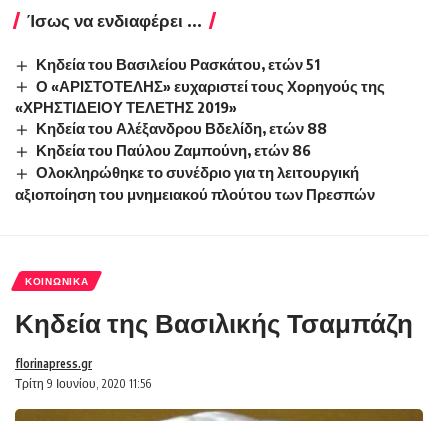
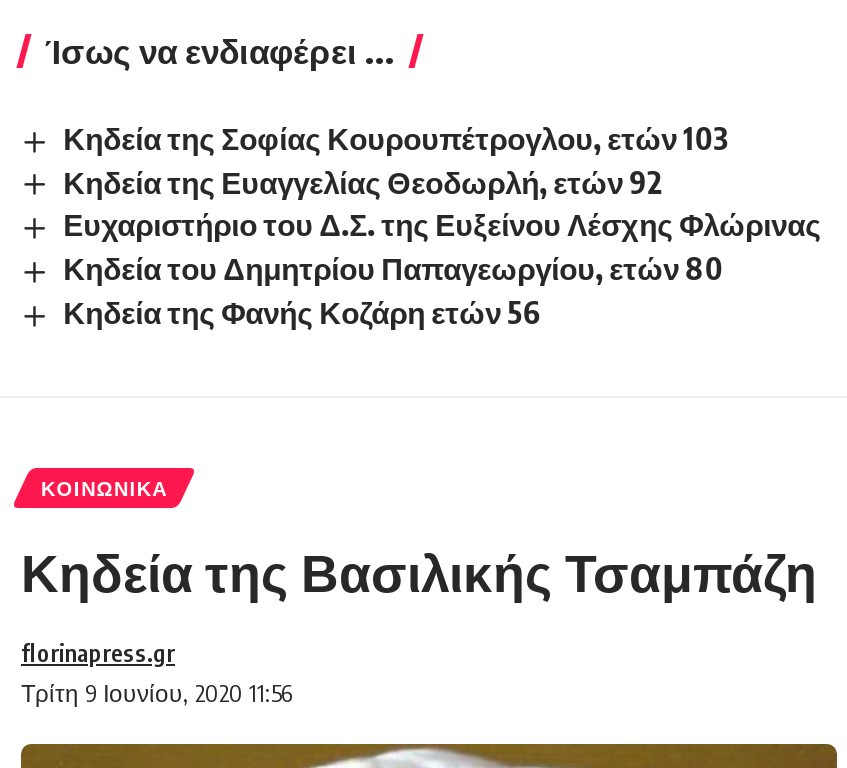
[15,55,385,203] Κηδεία του Βασιλείου Ρασκάτου, ετών 51 | Ο «ΑΡΙΣΤΟΤΕΛΗΣ» ευχαριστεί τους Χορηγούς της | «ΧΡΗΣΤΙΔΕΙΟΥ ΤΕΛΕΤΗΣ 2019» | Κηδεία του Αλέξανδρου Βδελίδη, ετών 88 | Κηδεία του Παύλου Ζαμπούνη, ετών 86 | Ολοκληρώθηκε το συνέδριο για τη λειτουργική | αξιοποίηση του μνημειακού πλούτου των Πρεσπών -> [63,119,821,330] Κηδεία της Σοφίας Κουρουπέτρογλου, ετών 103 | Κηδεία της Ευαγγελίας Θεοδωρλή, ετών 92 | Ευχαριστήριο του Δ.Σ. της Ευξείνου Λέσχης Φλώρινας | Κηδεία του Δημητρίου Παπαγεωργίου, ετών 80 | Κηδεία της Φανής Κοζάρη ετών 56

